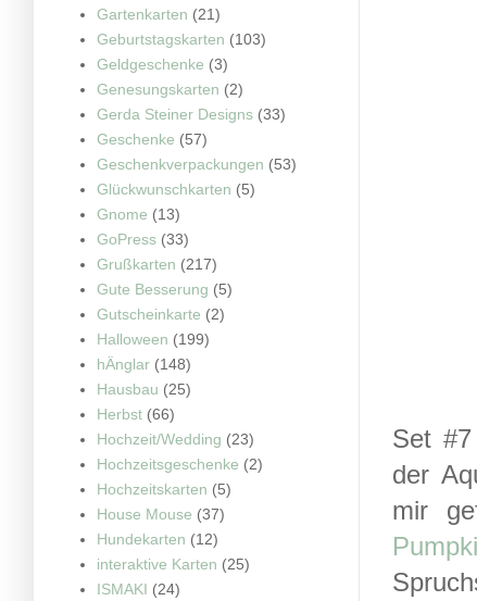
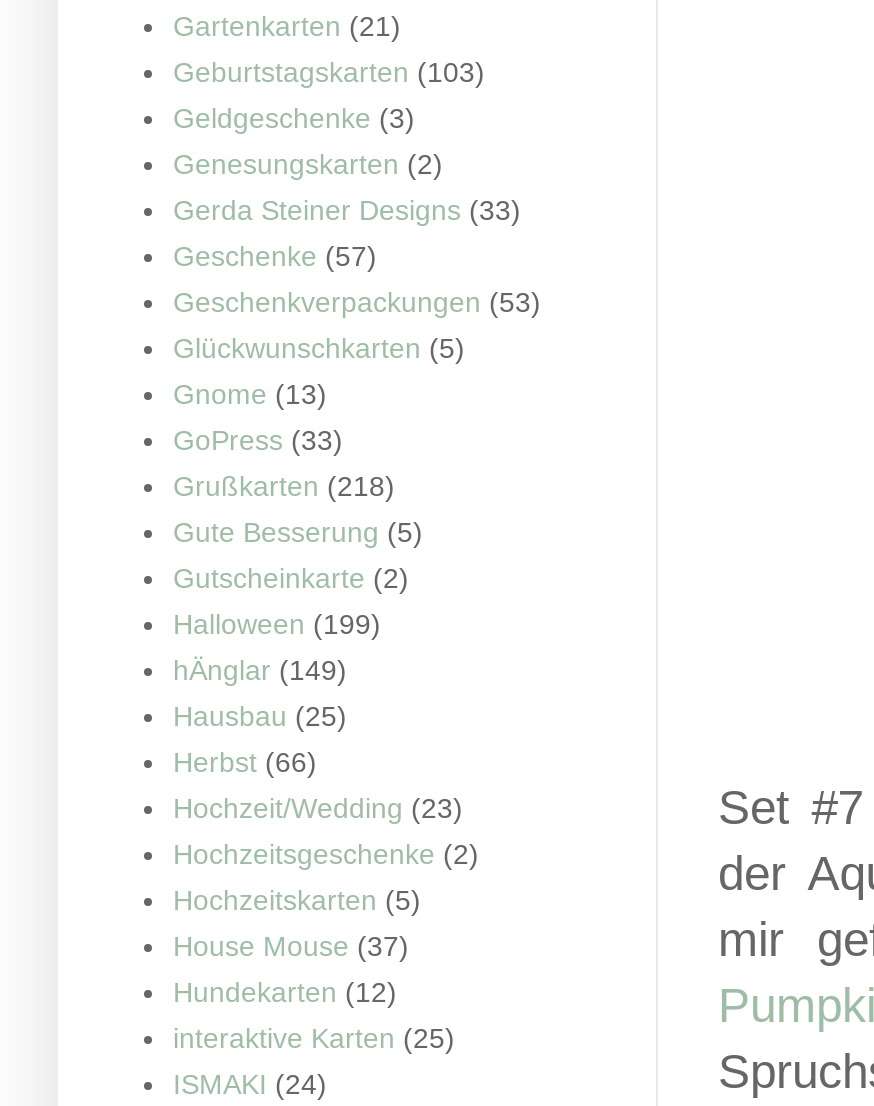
[96,255,217,273] Grußkarten (217) -> [173,470,395,502] Grußkarten (218)
[96,355,191,373] hÄnglar (148) -> [173,654,347,686] hÄnglar (149)

